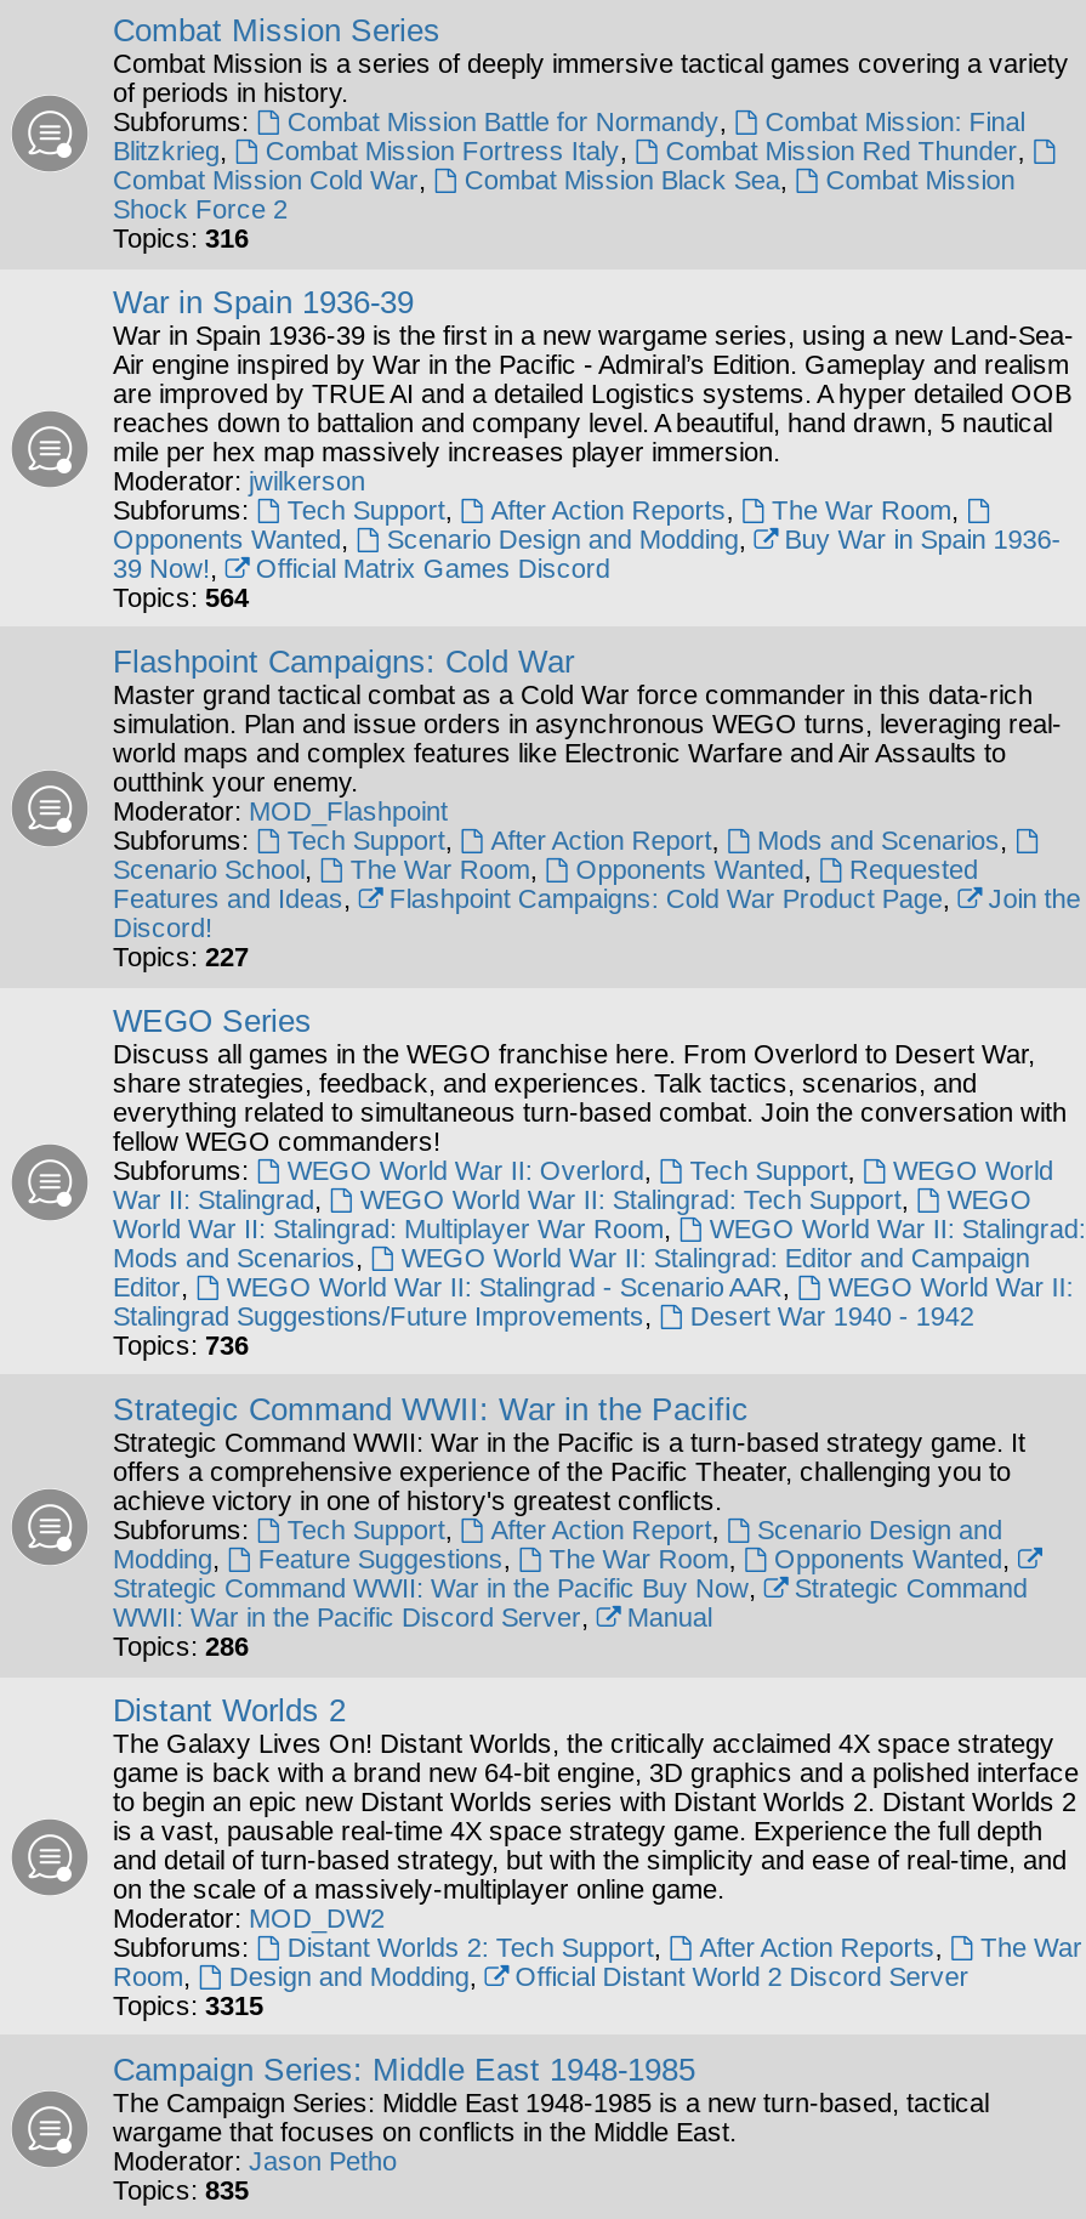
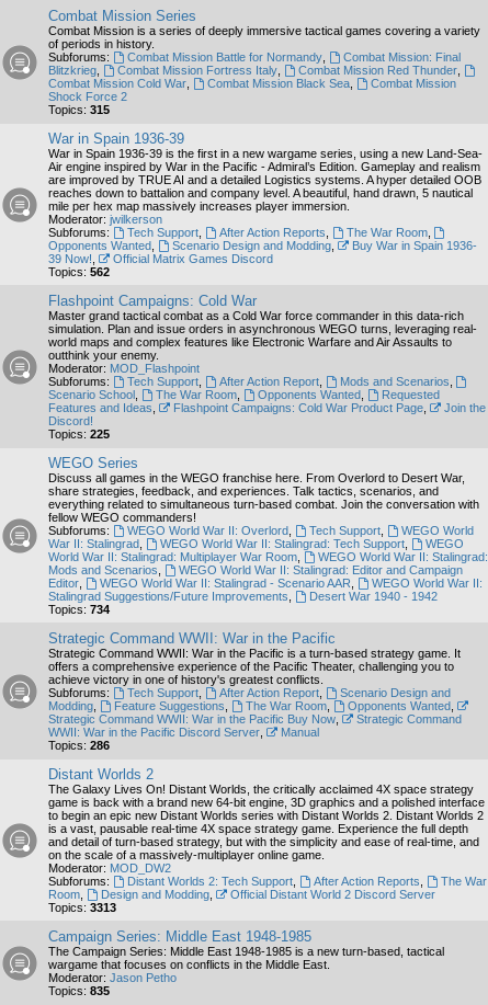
[113,223,249,252] Topics: 316 -> [48,103,110,116] Topics: 315
[113,583,249,612] Topics: 564 -> [48,265,110,278] Topics: 562
[113,942,249,971] Topics: 227 -> [48,427,110,441] Topics: 225
[113,1330,249,1360] Topics: 736 -> [48,603,110,616] Topics: 734
[113,1991,263,2020] Topics:3315 -> [48,901,116,914] Topics:3313

